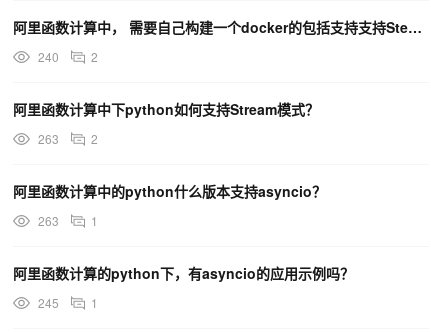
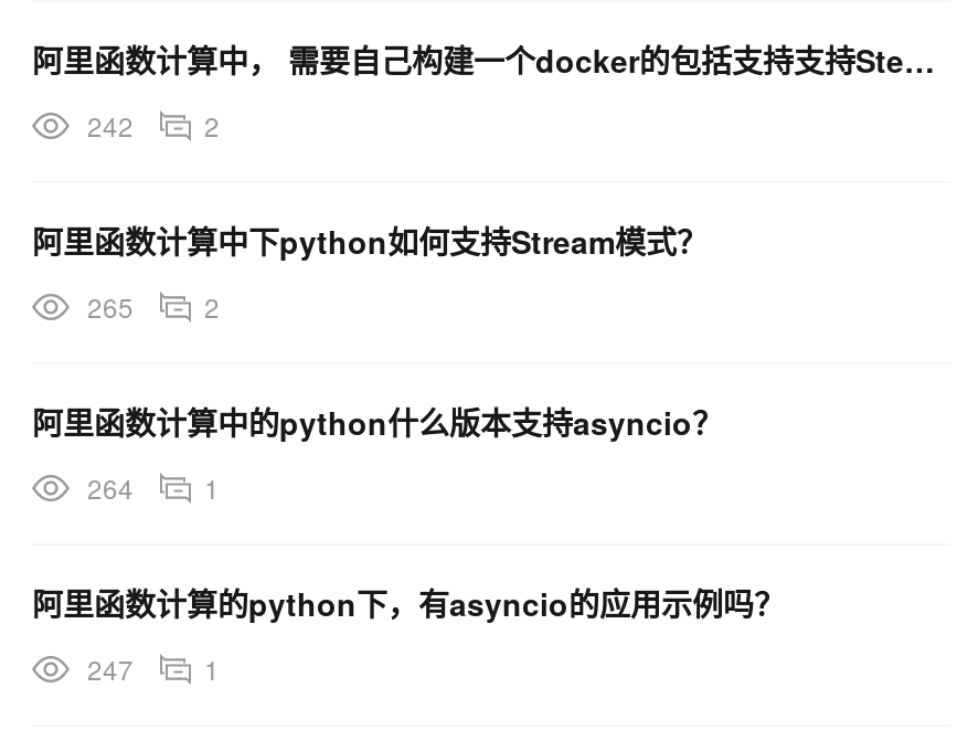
[38,48,98,65] 240 2 -> [87,106,220,144] 242 2
[38,130,98,147] 263 2 -> [87,287,220,325] 265 2
[38,212,98,229] 263 1 -> [87,468,220,506] 264 1
[38,294,98,311] 245 1 -> [87,649,220,687] 247 1

